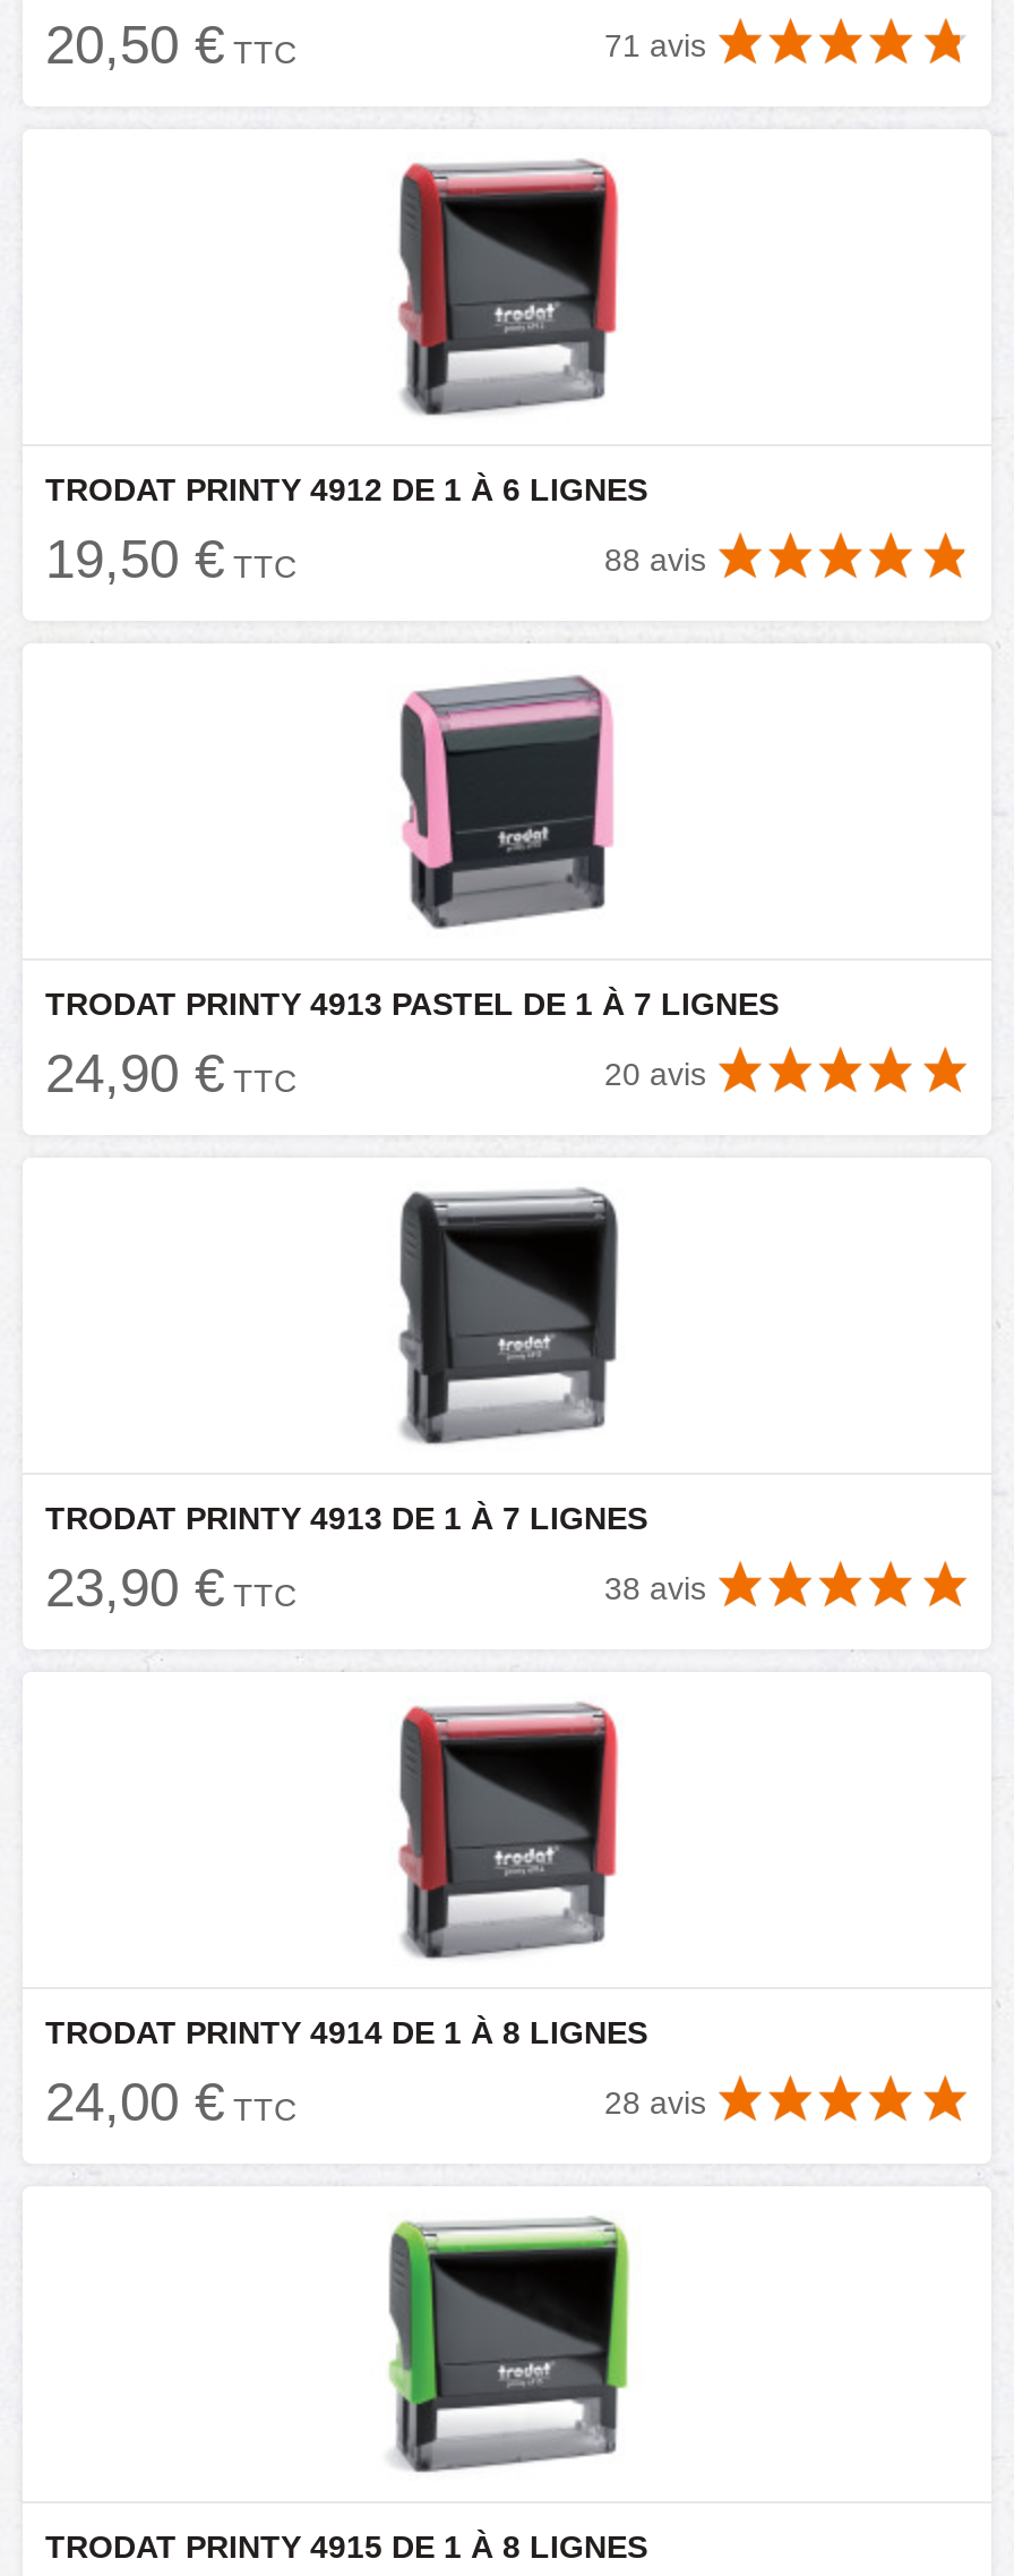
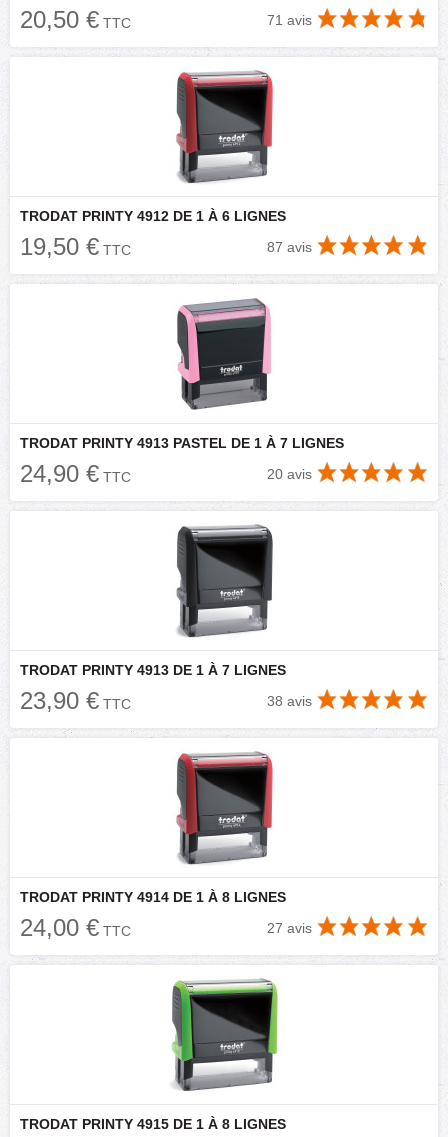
[604,540,706,577] 88 avis -> [267,238,312,254] 87 avis
[604,2083,706,2119] 28 avis -> [267,919,312,935] 27 avis

